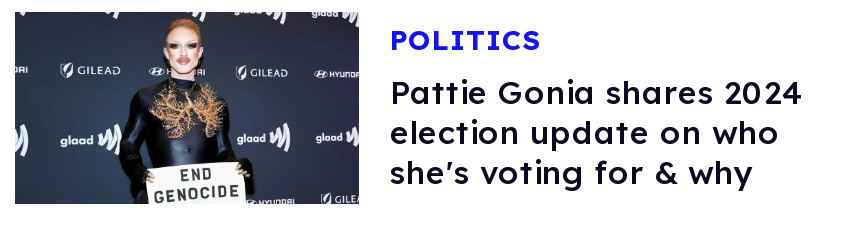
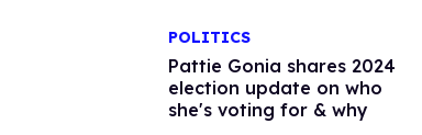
[13,10,361,206] [image] -> none

